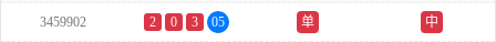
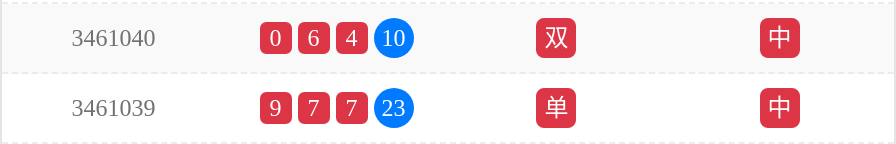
[40,14,156,30] 3459902 | 2 -> [72,24,156,52] 3461040
[191,14,225,30] 3 | 05 -> [72,24,792,122] 6 | 4 | 10 | 双 | 中 | 3461039 | 9 | 7 | 7 | 23

